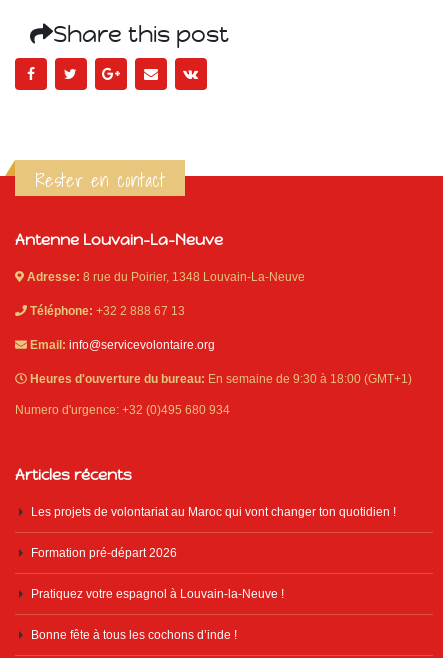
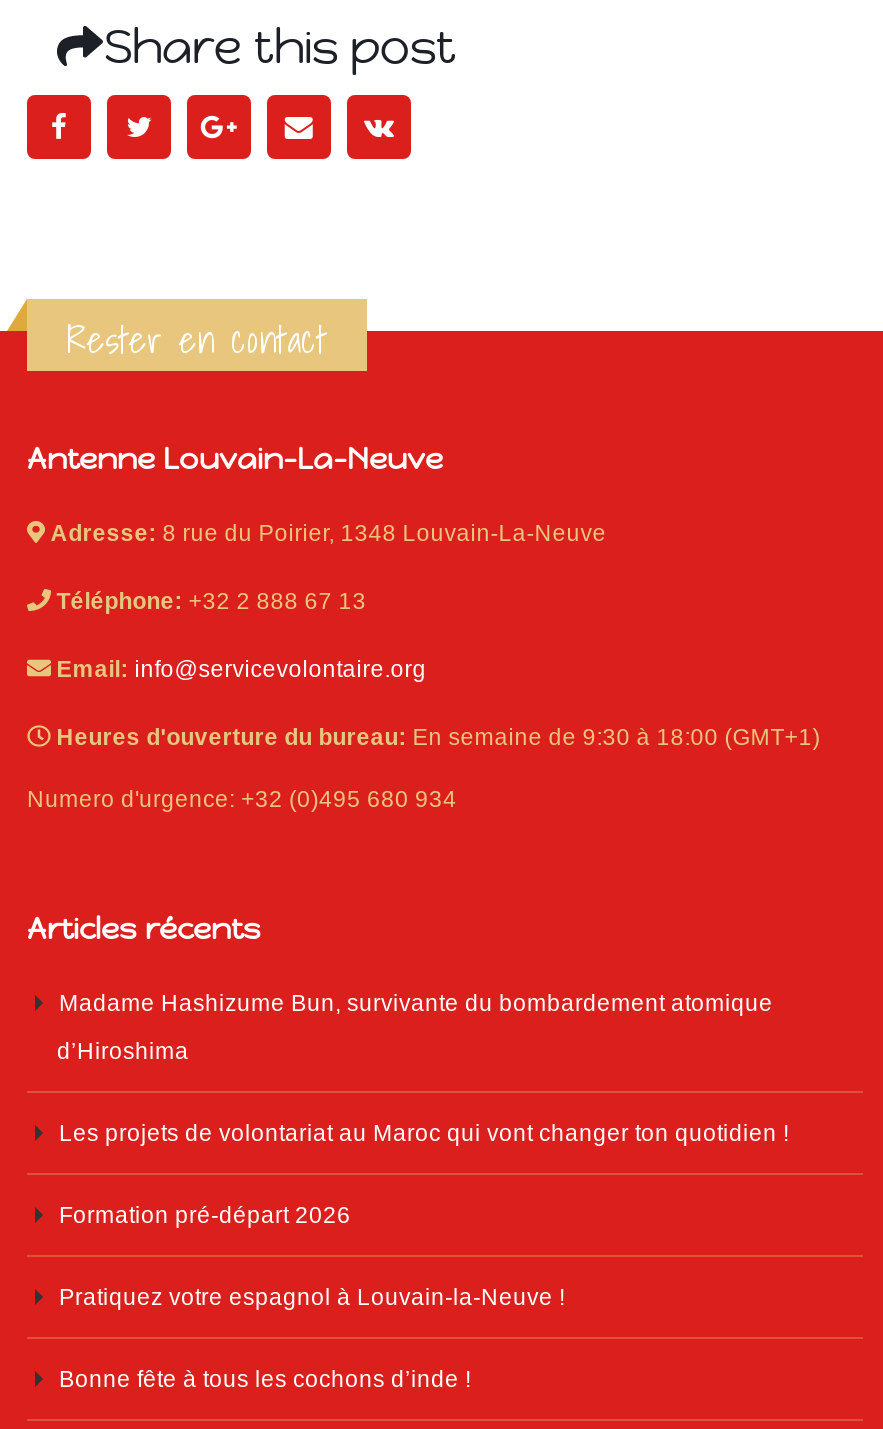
none -> [57,989,773,1063] Madame Hashizume Bun, survivante du bombardement atomique | d’Hiroshima

